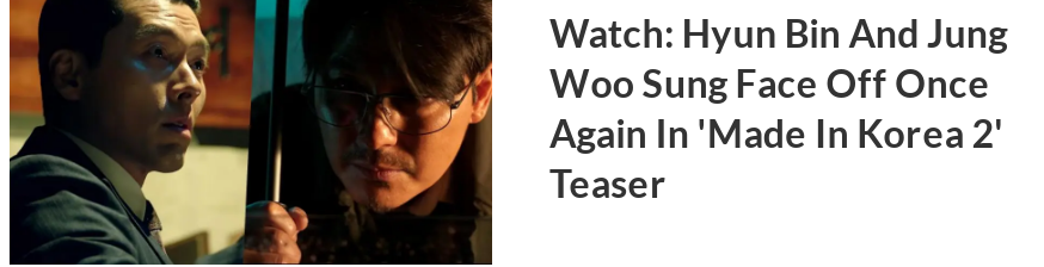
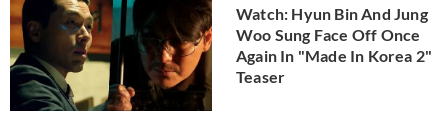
[549,109,1004,154] Again In 'Made In Korea 2' -> [236,46,432,65] Again In "Made In Korea 2"

